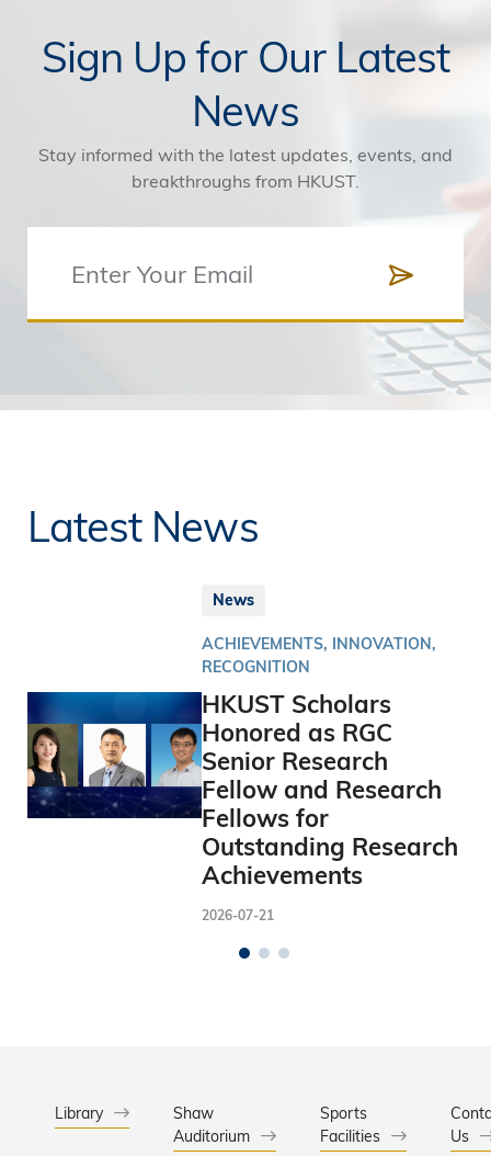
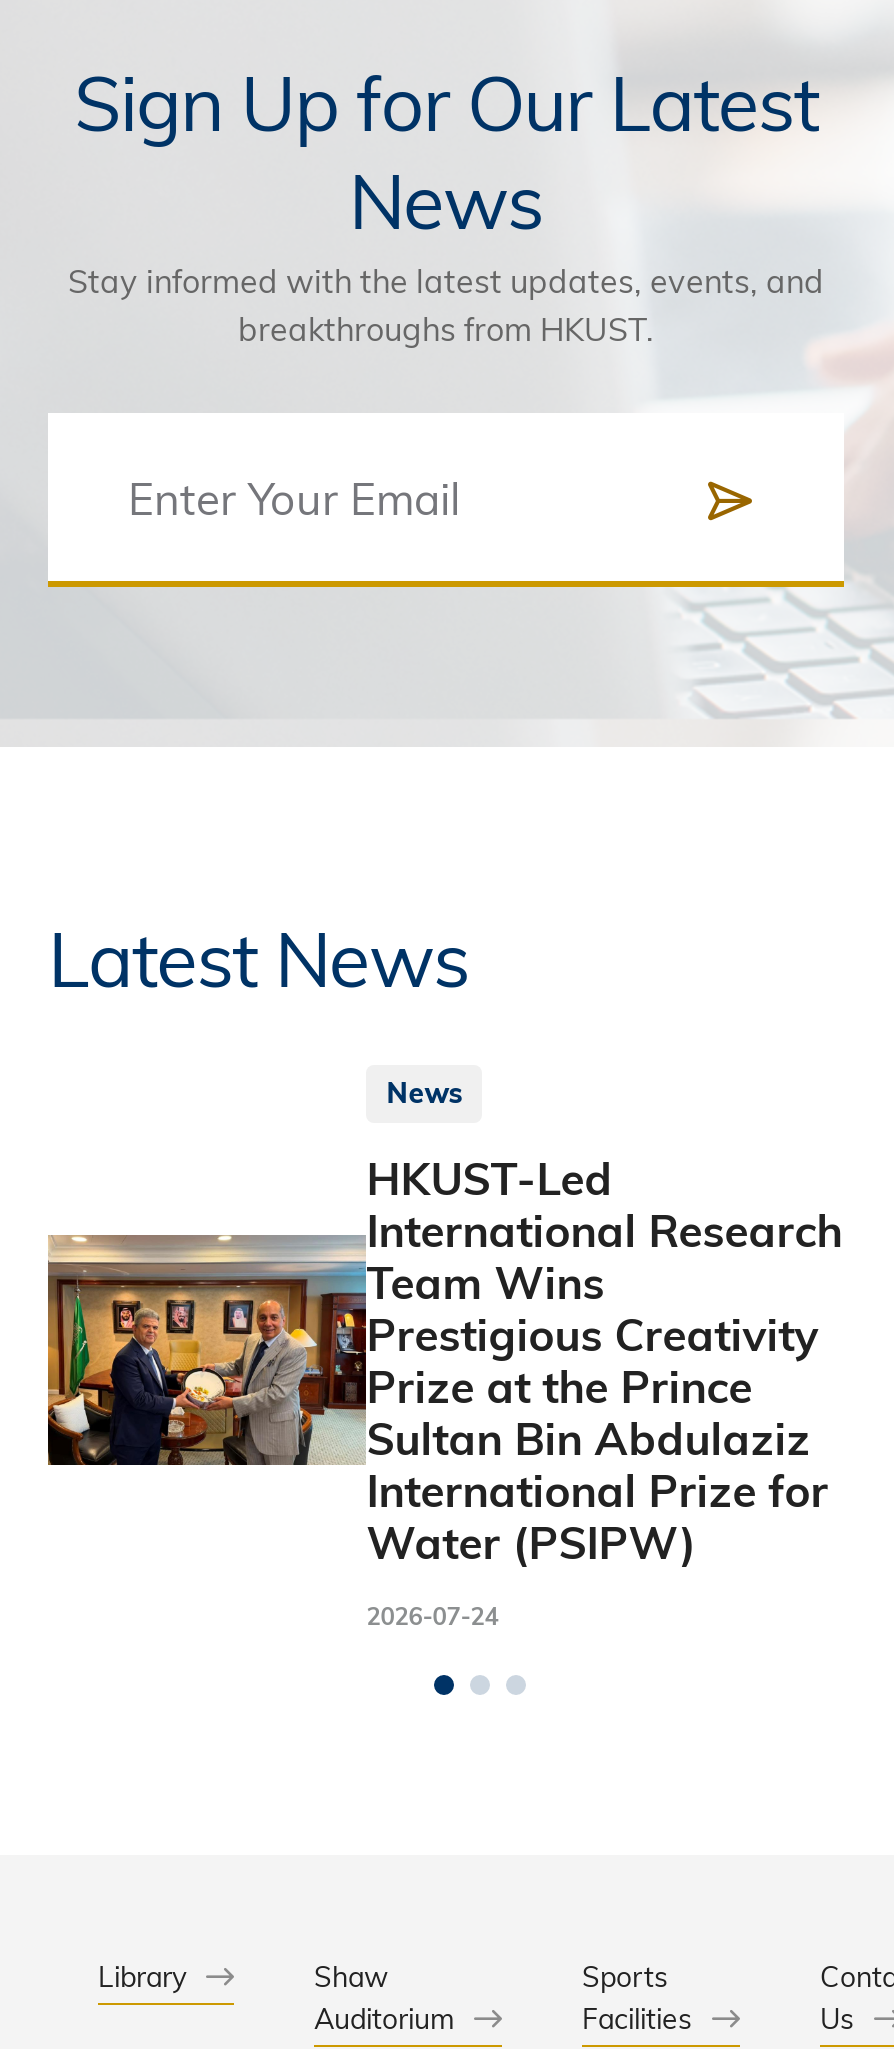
[26,634,458,891] [image] | ACHIEVEMENTS, INNOVATION, | RECOGNITION | HKUST Scholars | Honored as RGC | Senior Research | Fellow and Research | Fellows for | Outstanding Research | Achievements -> [46,1151,842,1571] [image] | HKUST-Led | International Research | Team Wins | Prestigious Creativity | Prize at the Prince | Sultan Bin Abdulaziz | International Prize for | Water (PSIPW)
[202,907,274,923] 2026-07-21 -> [366,1601,498,1631] 2026-07-24

